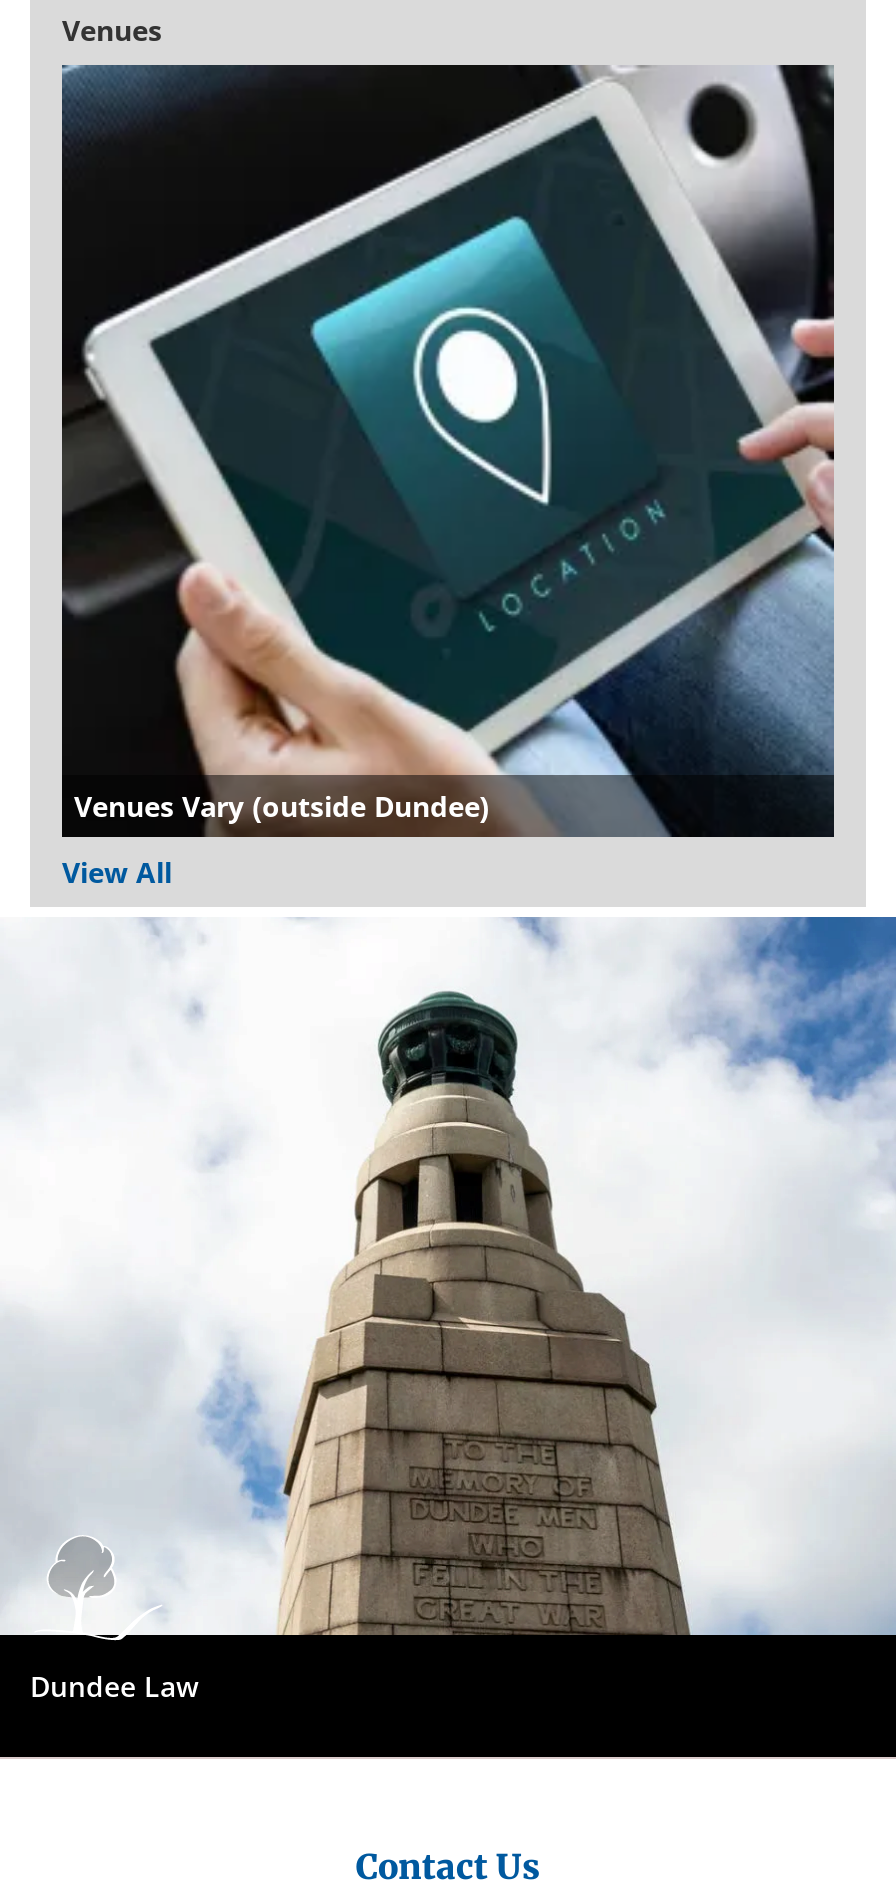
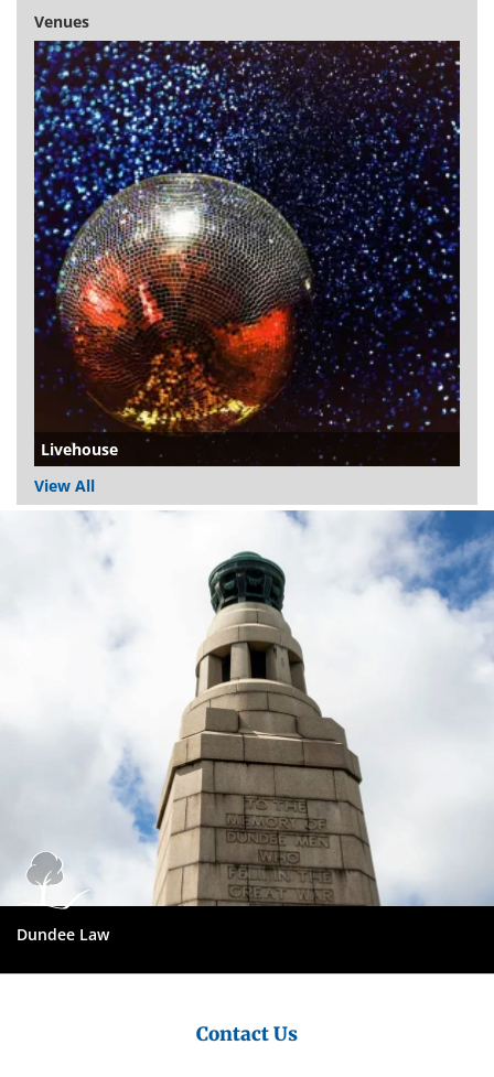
[60,65,836,837] [image] | Venues Vary (outside Dundee) -> [33,40,461,466] [image] | Livehouse

